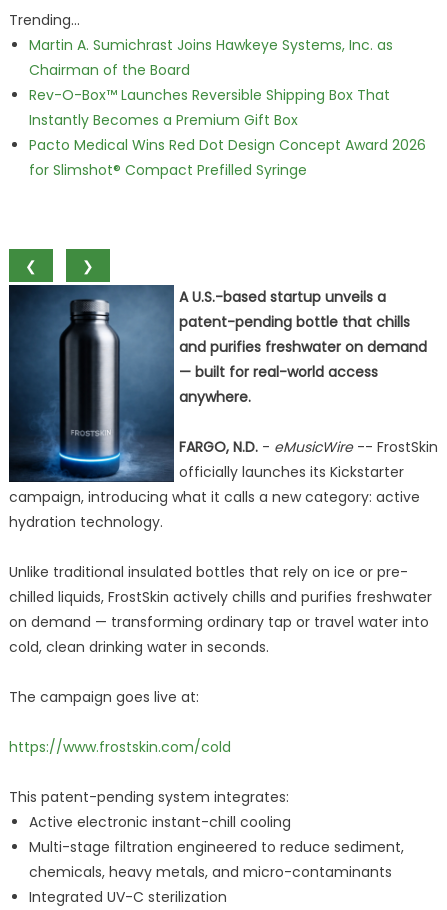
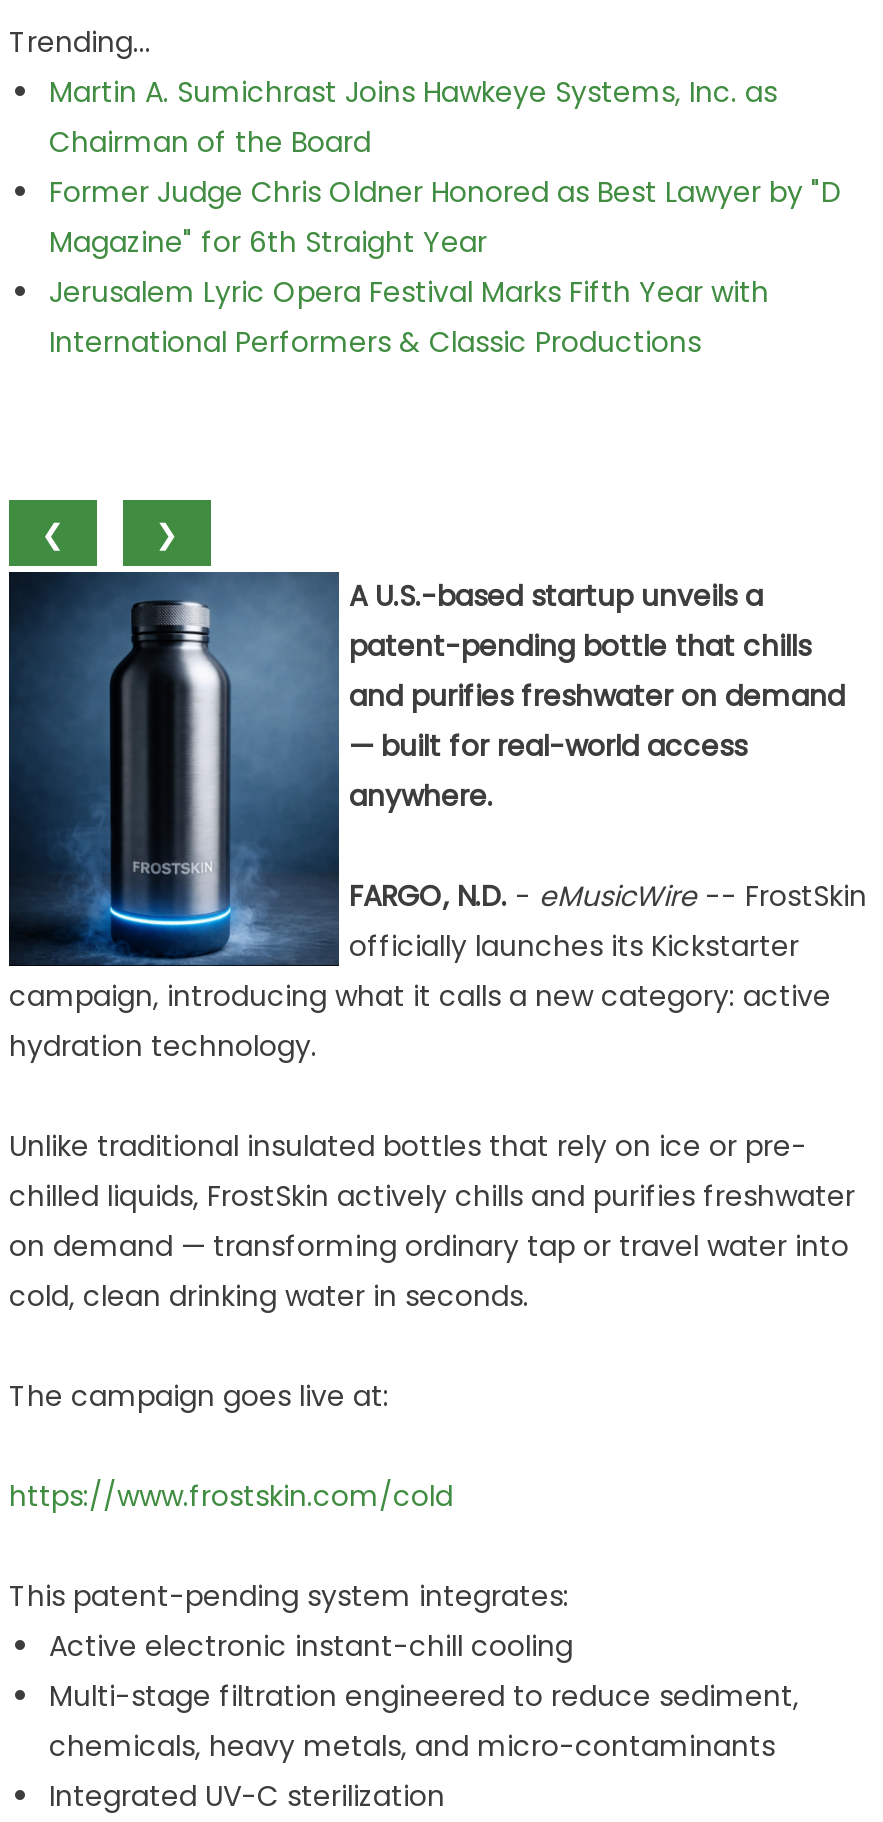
[29,85,426,180] Rev-O-Box™ Launches Reversible Shipping Box That | Instantly Becomes a Premium Gift Box | Pacto Medical Wins Red Dot Design Concept Award 2026 | for Slimshot® Compact Prefilled Syringe -> [49,172,841,362] Former Judge Chris Oldner Honored as Best Lawyer by "D | Magazine" for 6th Straight Year | Jerusalem Lyric Opera Festival Marks Fifth Year with | International Performers & Classic Productions

